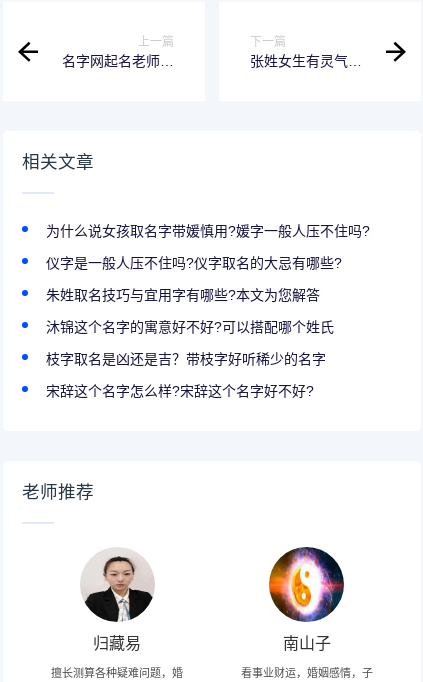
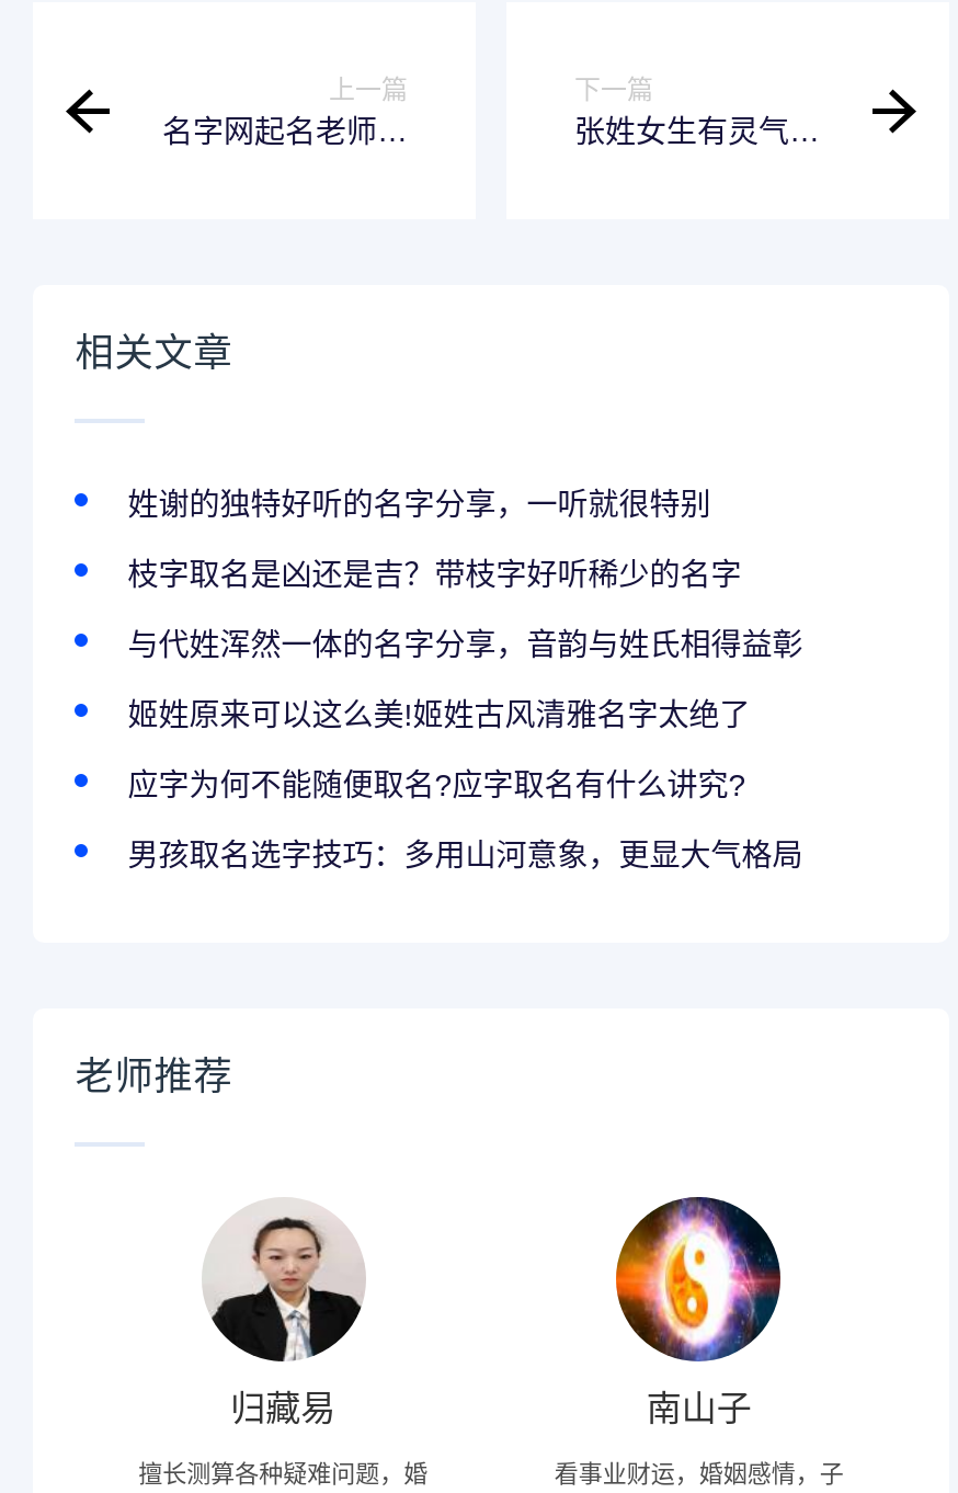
[46,223,370,335] 为什么说女孩取名字带媛慎用?媛字一般人压不住吗? | 仪字是一般人压不住吗?仪字取名的大忌有哪些? | 朱姓取名技巧与宜用字有哪些?本文为您解答 | 沐锦这个名字的寓意好不好?可以搭配哪个姓氏 -> [128,486,711,521] 姓谢的独特好听的名字分享，一听就很特别
moved [46,351,326,367] -> [128,556,741,591]: 枝字取名是凶还是吉？带枝字好听稀少的名字
[46,383,314,399] 宋辞这个名字怎么样?宋辞这个名字好不好? -> [128,627,803,872] 与代姓浑然一体的名字分享，音韵与姓氏相得益彰 | 姬姓原来可以这么美!姬姓古风清雅名字太绝了 | 应字为何不能随便取名?应字取名有什么讲究? | 男孩取名选字技巧：多用山河意象，更显大气格局

